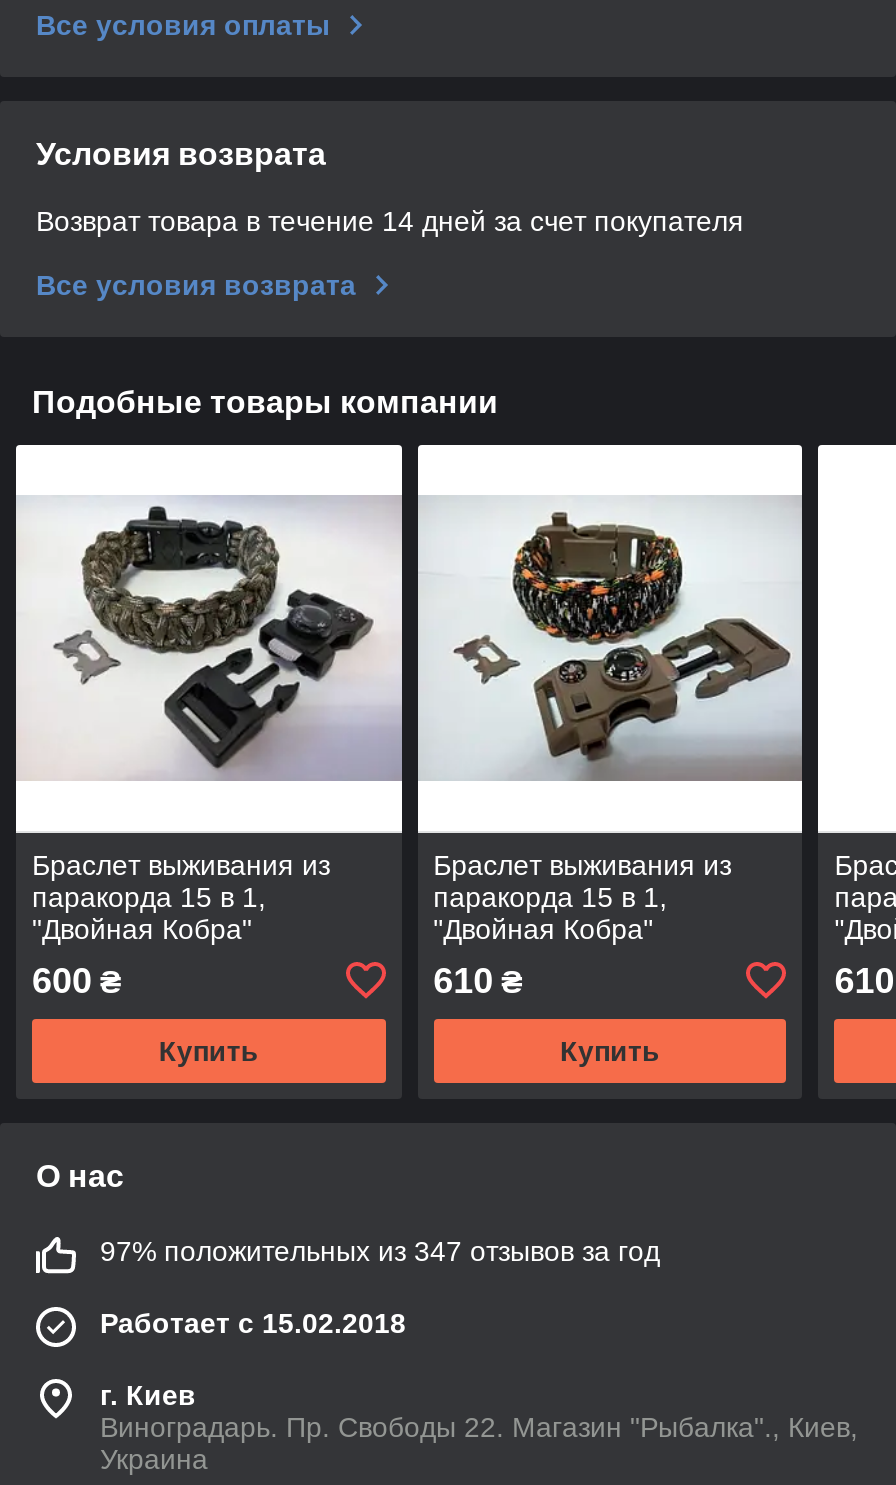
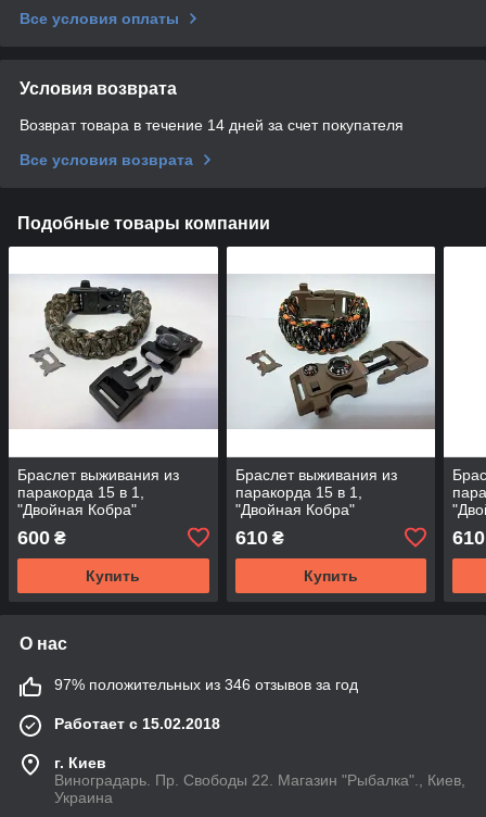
[100,1235,660,1267] 97% положительных из 347 отзывов за год -> [54,676,358,693] 97% положительных из 346 отзывов за год

